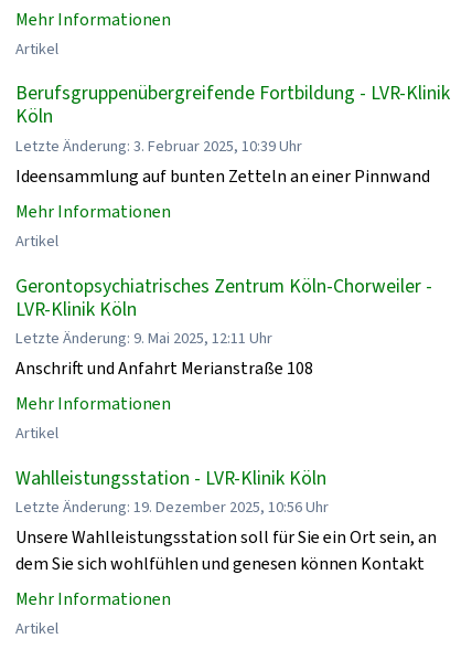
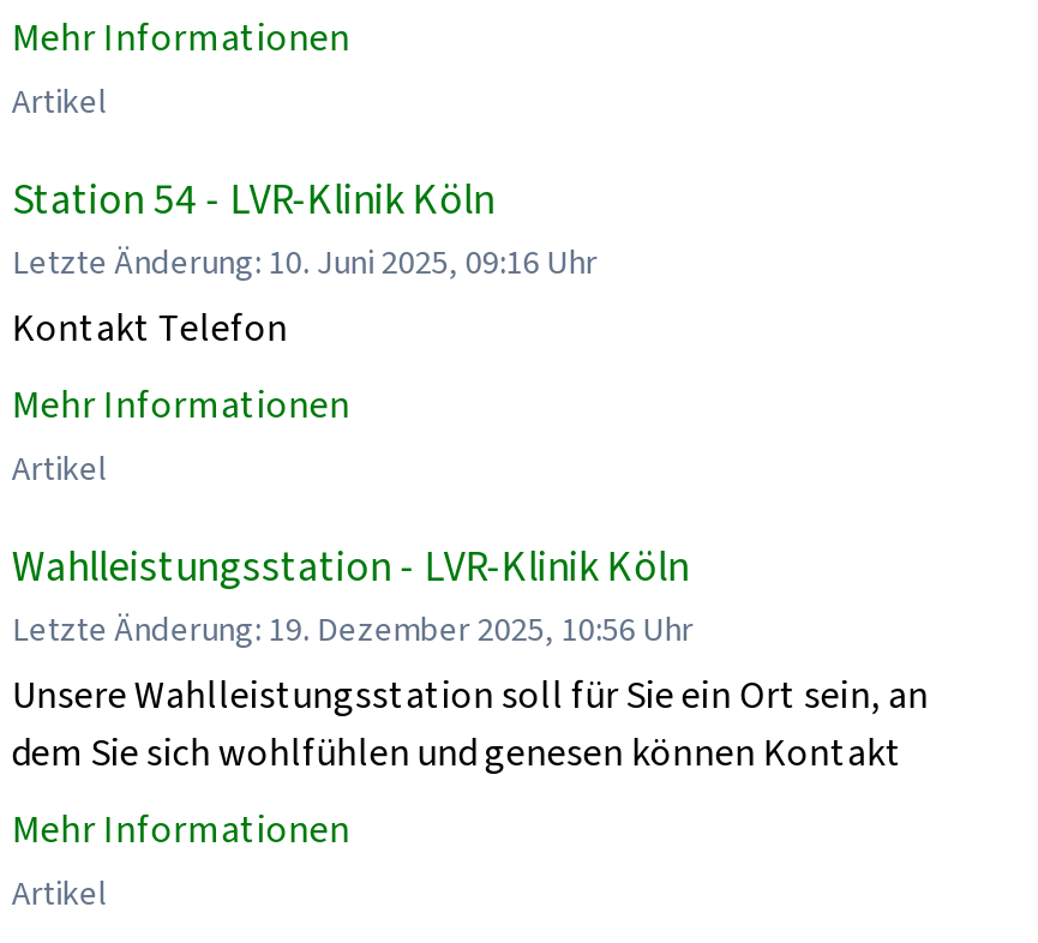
[16,80,450,380] Berufsgruppenübergreifende Fortbildung - LVR-Klinik | Köln | Letzte Änderung: 3. Februar 2025, 10:39 Uhr | Ideensammlung auf bunten Zetteln an einer Pinnwand | Mehr Informationen | Artikel | Gerontopsychiatrisches Zentrum Köln-Chorweiler - | LVR-Klinik Köln | Letzte Änderung: 9. Mai 2025, 12:11 Uhr | Anschrift und Anfahrt Merianstraße 108 -> [12,169,597,352] Station 54 - LVR-Klinik Köln | Letzte Änderung: 10. Juni 2025, 09:16 Uhr | Kontakt Telefon

